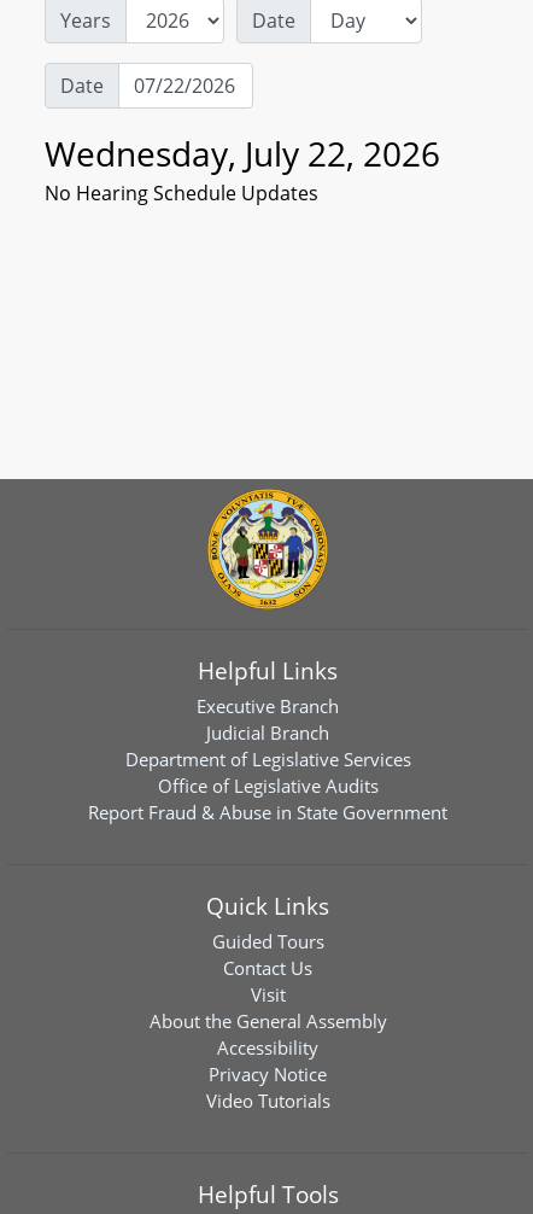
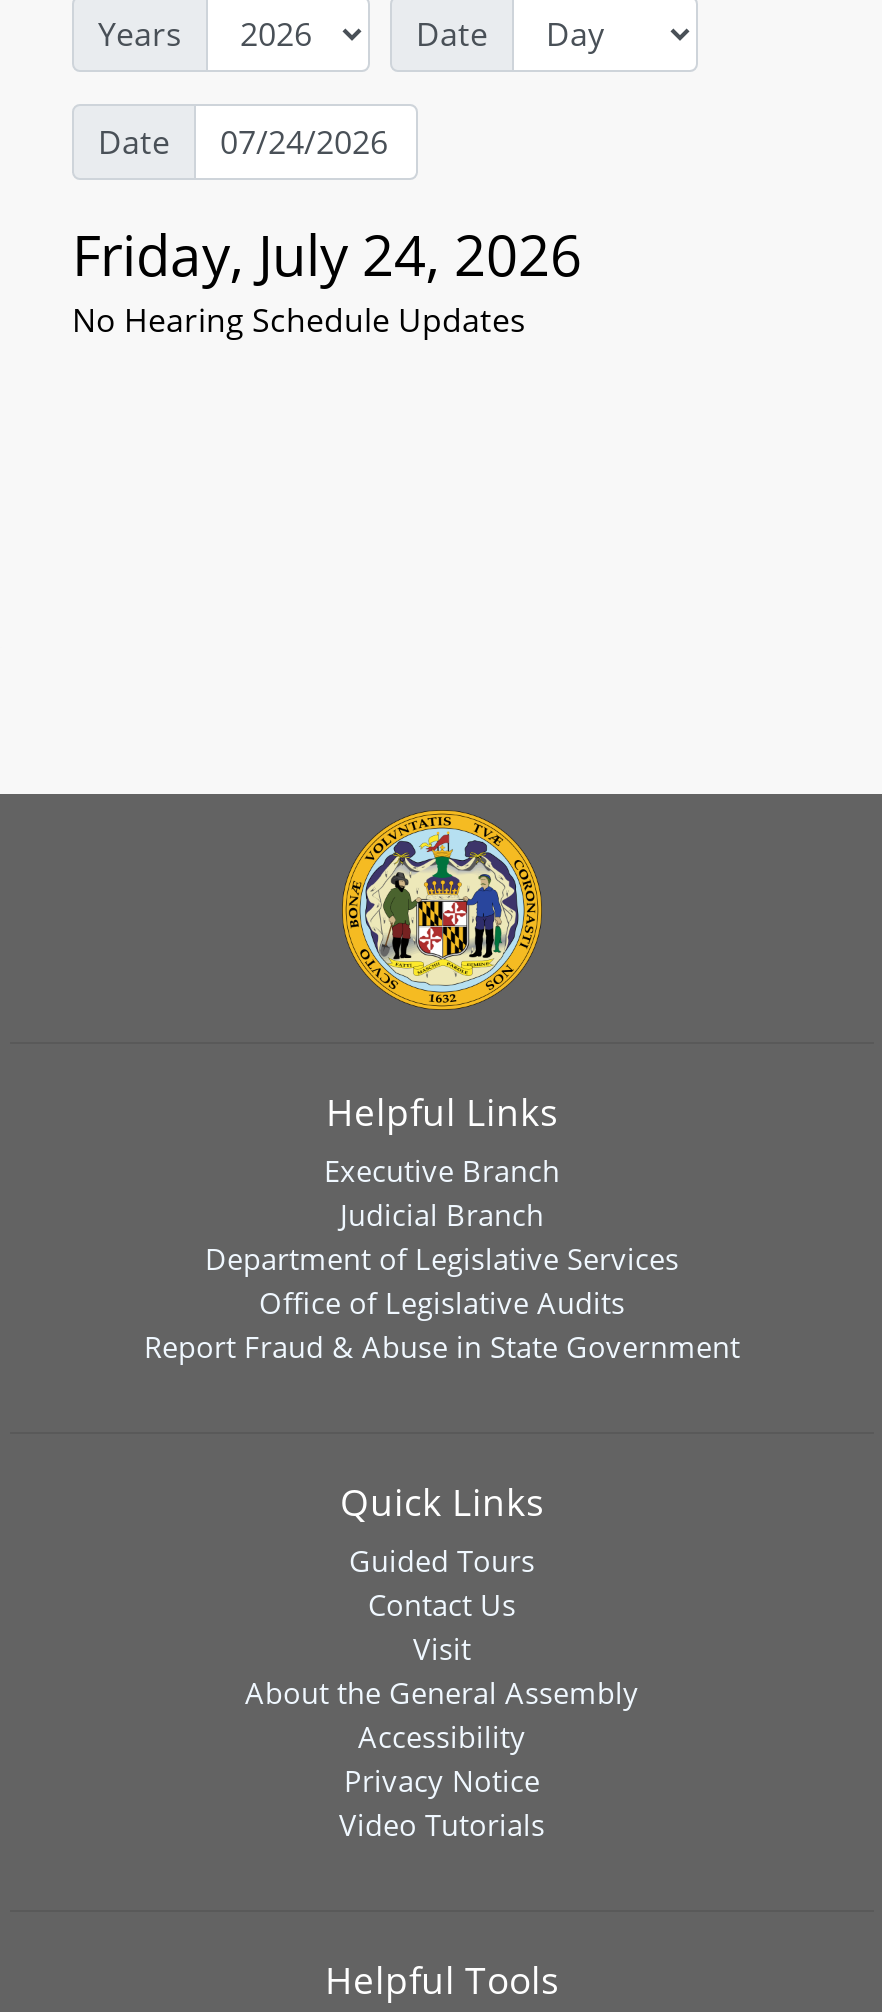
[45,130,440,176] Wednesday, July 22, 2026 -> [72,216,582,292] Friday, July 24, 2026

